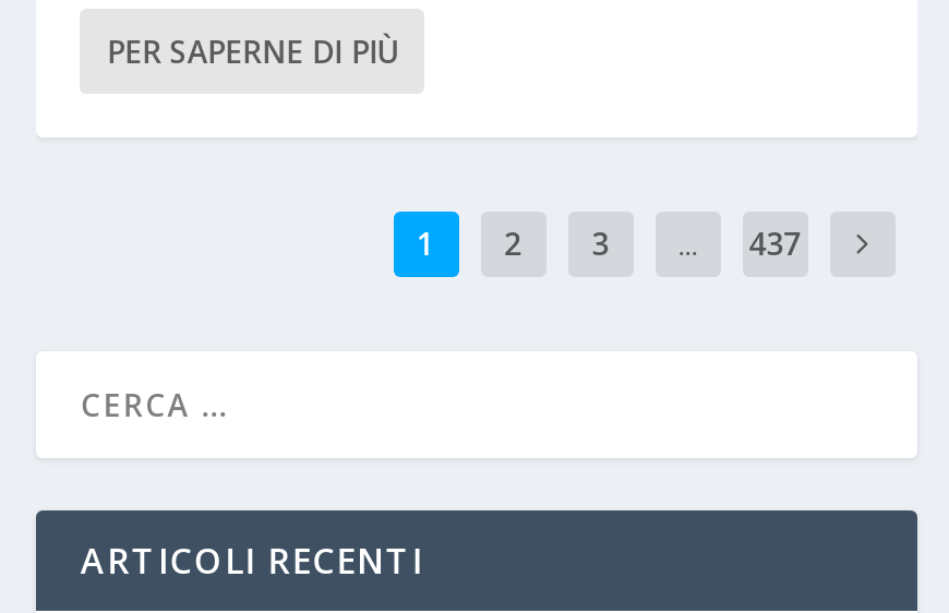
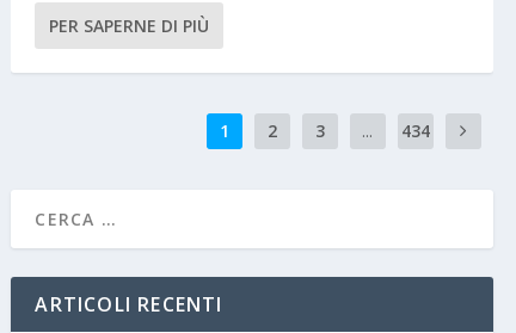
[749,222,801,263] 437 -> [401,119,430,142] 434

